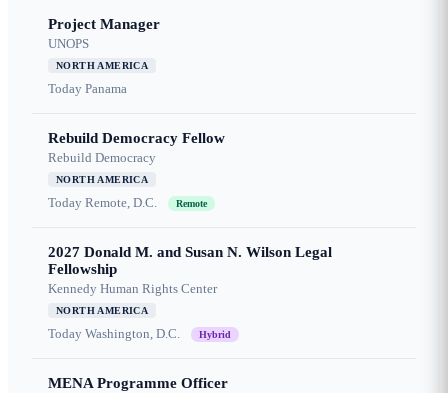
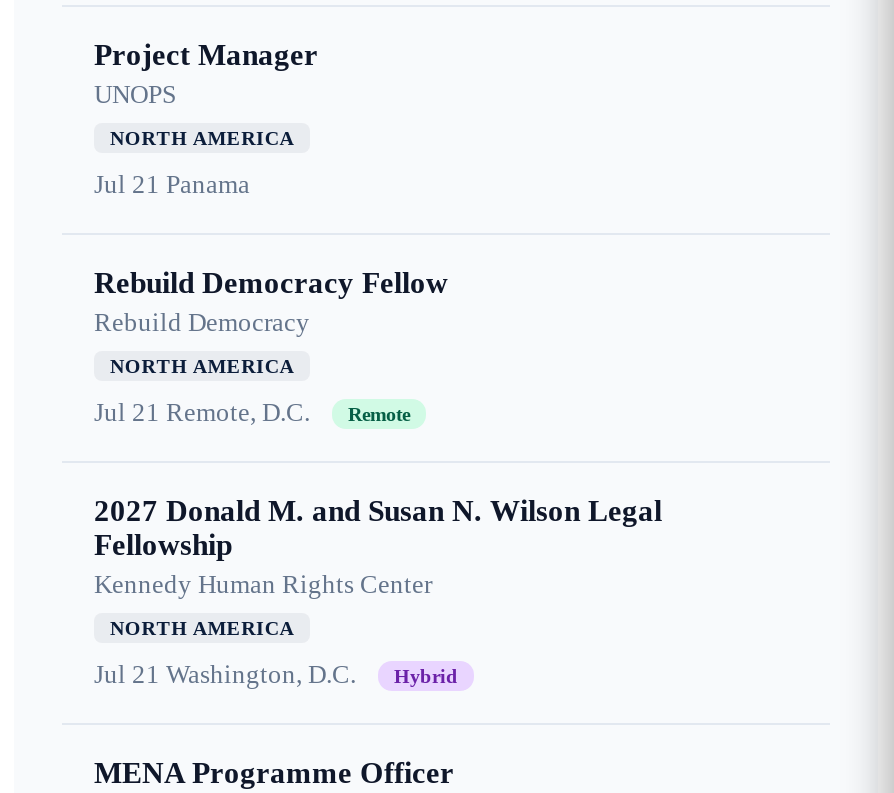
[48,81,127,96] Today Panama -> [94,169,250,199] Jul 21 Panama
[48,195,157,210] Today Remote, D.C. -> [94,397,310,427] Jul 21 Remote, D.C.
[48,326,180,341] Today Washington, D.C. -> [94,659,356,689] Jul 21 Washington, D.C.

